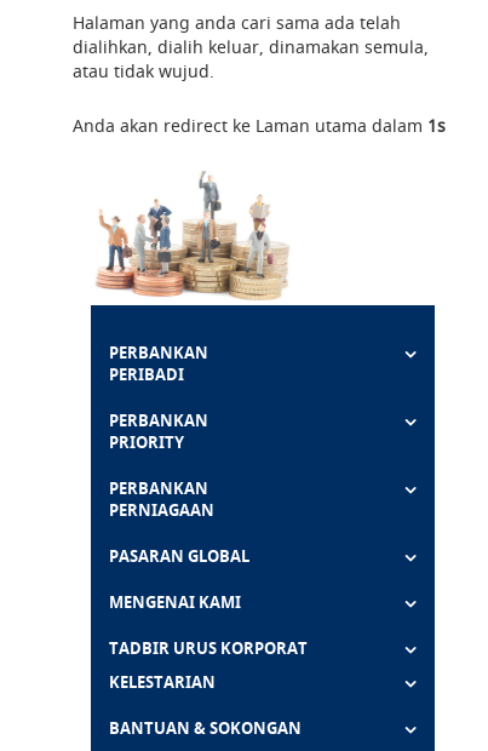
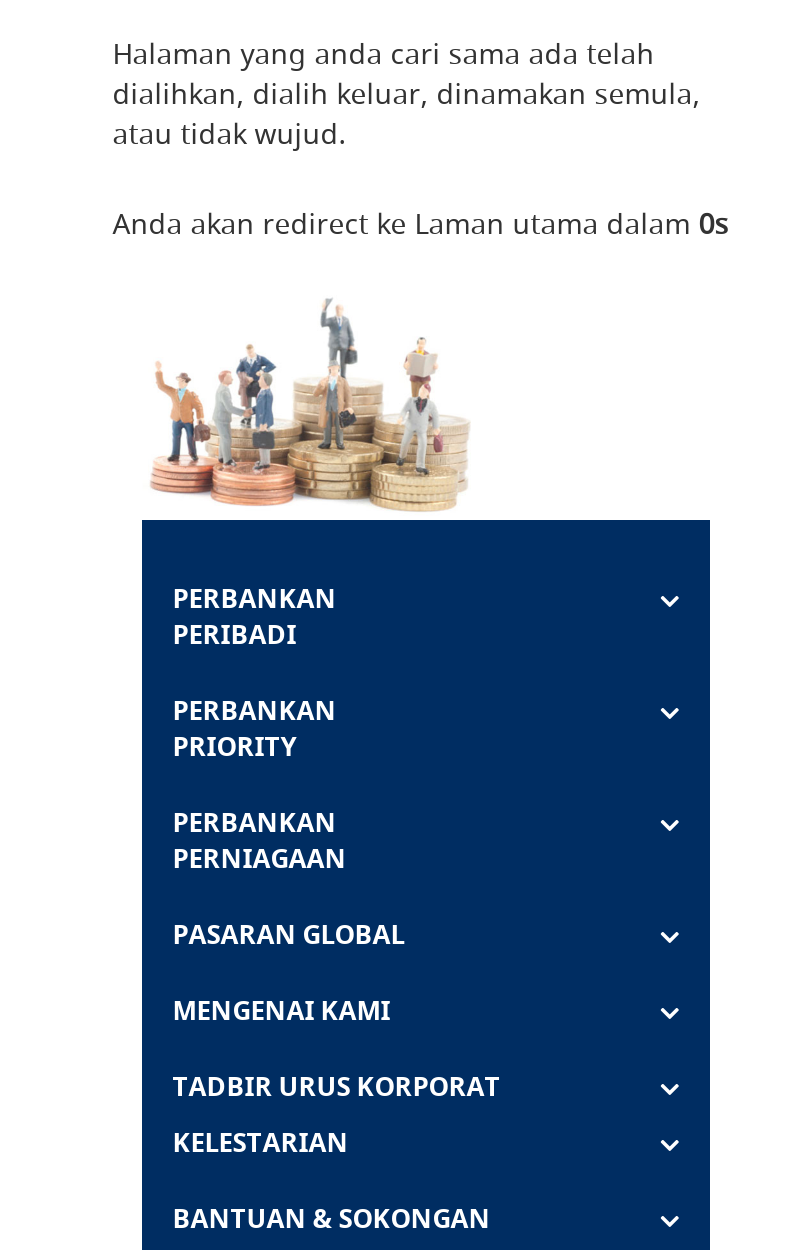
[73,114,446,137] Anda akan redirect ke Laman utama dalam 1s -> [112,204,728,242] Anda akan redirect ke Laman utama dalam 0s

